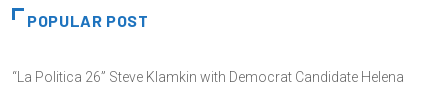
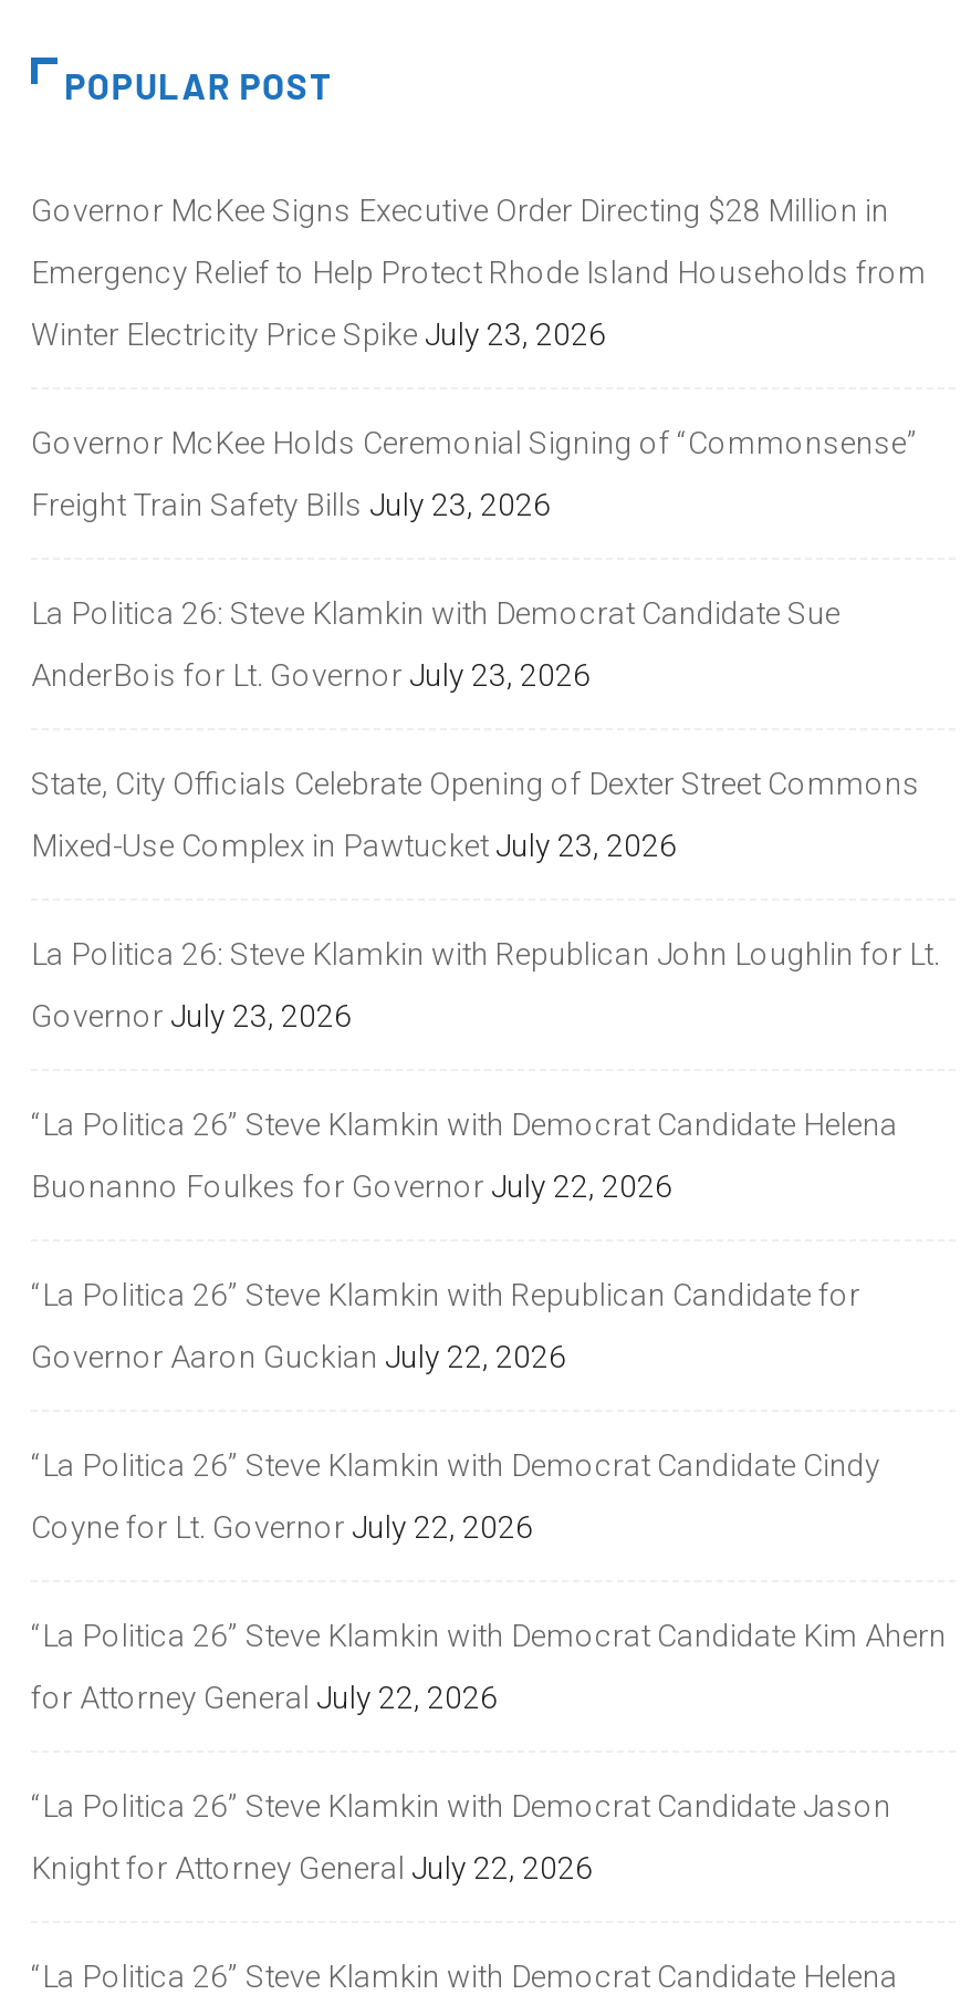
none -> [31,193,947,1886] Governor McKee Signs Executive Order Directing $28 Million in | Emergency Relief to Help Protect Rhode Island Households from | Winter Electricity Price Spike July 23, 2026 | Governor McKee Holds Ceremonial Signing of “Commonsense” | Freight Train Safety Bills July 23, 2026 | La Politica 26: Steve Klamkin with Democrat Candidate Sue | AnderBois for Lt. Governor July 23, 2026 | State, City Officials Celebrate Opening of Dexter Street Commons | Mixed-Use Complex in Pawtucket July 23, 2026 | La Politica 26: Steve Klamkin with Republican John Loughlin for Lt. | Governor July 23, 2026 | “La Politica 26” Steve Klamkin with Democrat Candidate Helena | Buonanno Foulkes for Governor July 22, 2026 | “La Politica 26” Steve Klamkin with Republican Candidate for | Governor Aaron Guckian July 22, 2026 | “La Politica 26” Steve Klamkin with Democrat Candidate Cindy | Coyne for Lt. Governor July 22, 2026 | “La Politica 26” Steve Klamkin with Democrat Candidate Kim Ahern | for Attorney General July 22, 2026 | “La Politica 26” Steve Klamkin with Democrat Candidate Jason | Knight for Attorney General July 22, 2026

